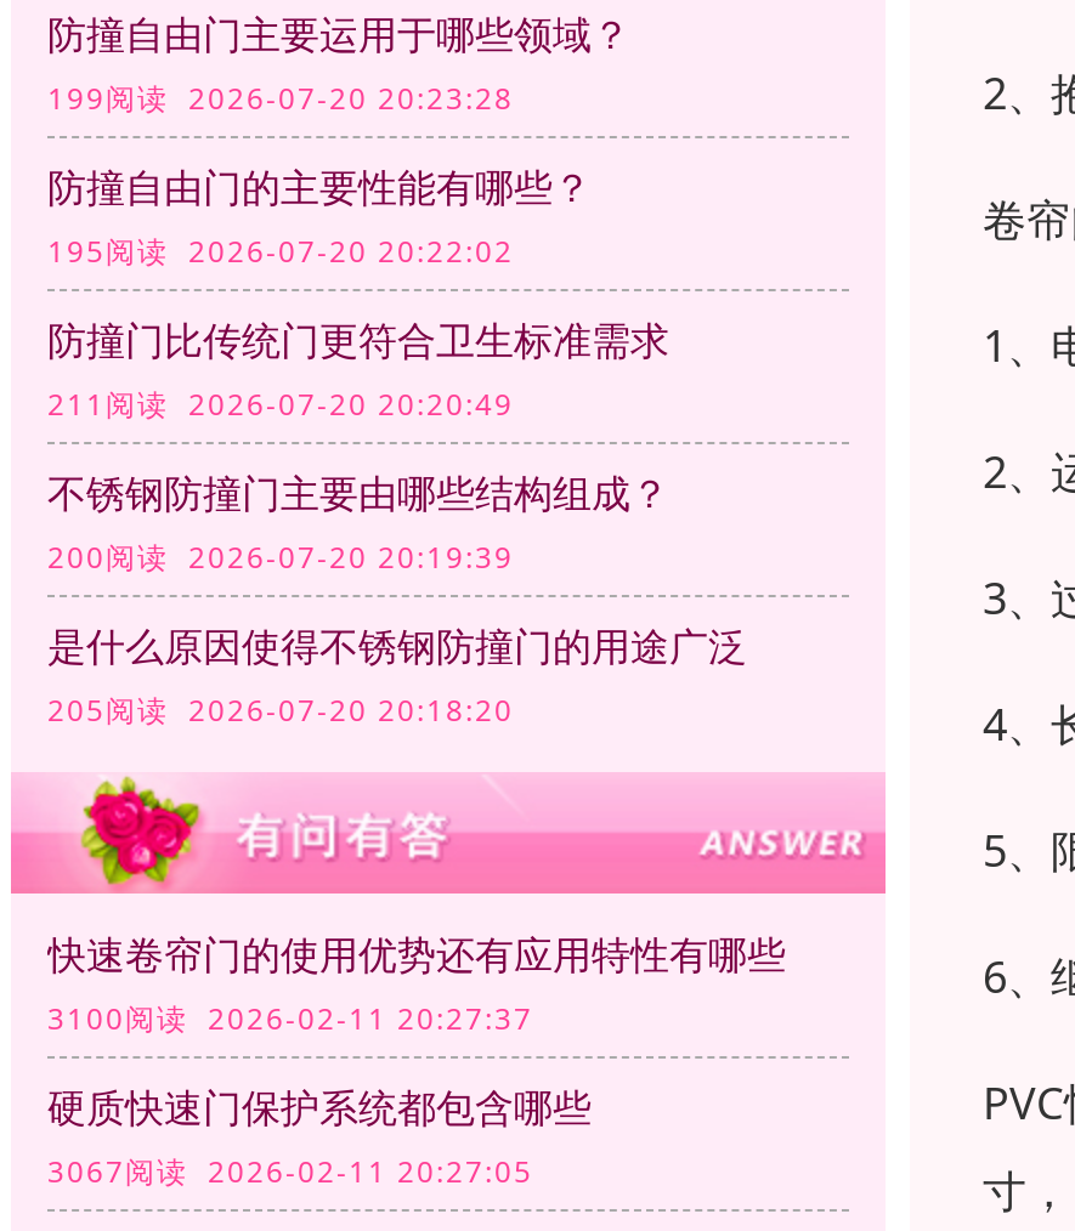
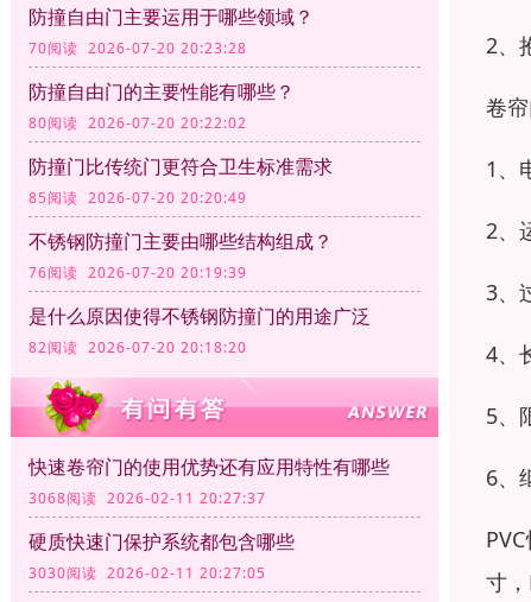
[47,78,514,119] 199阅读 2026-07-20 20:23:28 -> [29,38,247,58] 70阅读 2026-07-20 20:23:28
[47,231,514,272] 195阅读 2026-07-20 20:22:02 -> [29,113,247,133] 80阅读 2026-07-20 20:22:02
[47,384,514,425] 211阅读 2026-07-20 20:20:49 -> [29,188,247,208] 85阅读 2026-07-20 20:20:49
[47,537,514,578] 200阅读 2026-07-20 20:19:39 -> [29,263,247,283] 76阅读 2026-07-20 20:19:39
[47,690,514,731] 205阅读 2026-07-20 20:18:20 -> [29,337,247,358] 82阅读 2026-07-20 20:18:20
[47,998,533,1040] 3100阅读 2026-02-11 20:27:37 -> [29,488,266,508] 3068阅读 2026-02-11 20:27:37
[47,1151,533,1193] 3067阅读 2026-02-11 20:27:05 -> [29,563,266,583] 3030阅读 2026-02-11 20:27:05

